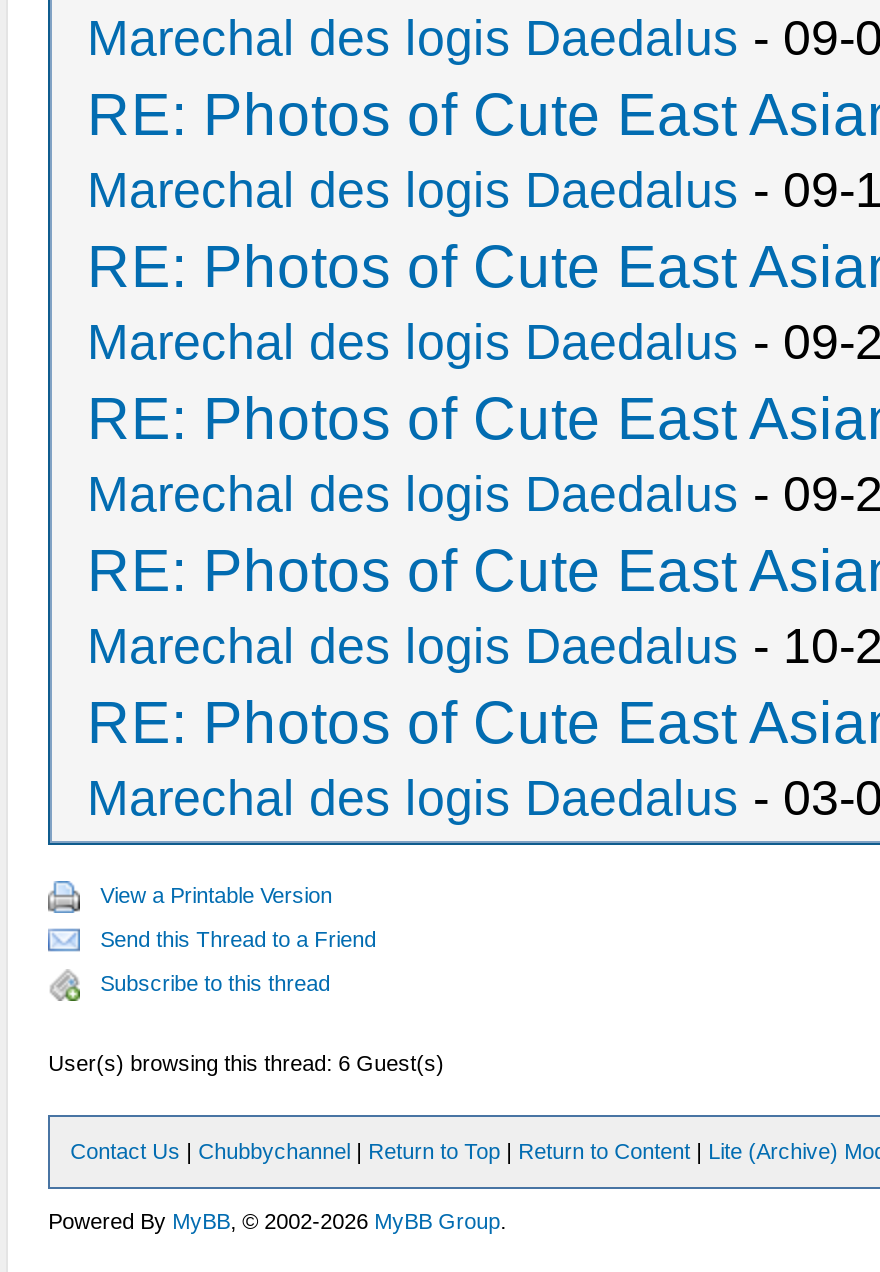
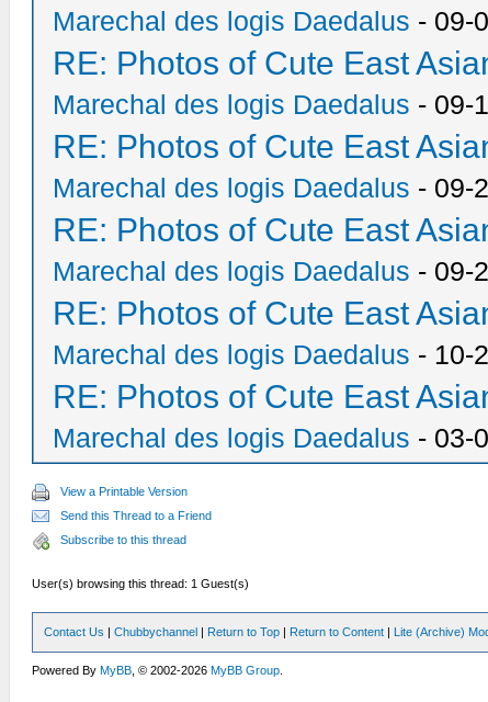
[48,1051,444,1075] User(s) browsing this thread: 6 Guest(s) -> [32,577,249,590] User(s) browsing this thread: 1 Guest(s)

